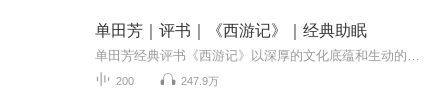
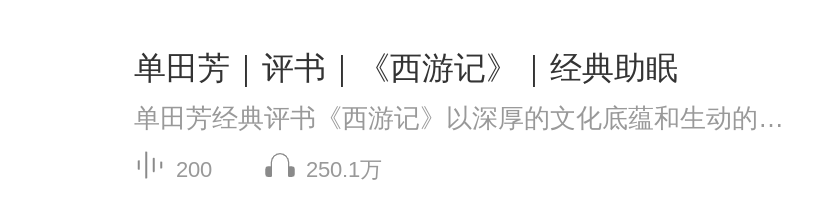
[181,75,219,87] 247.9万 -> [306,157,382,181] 250.1万

